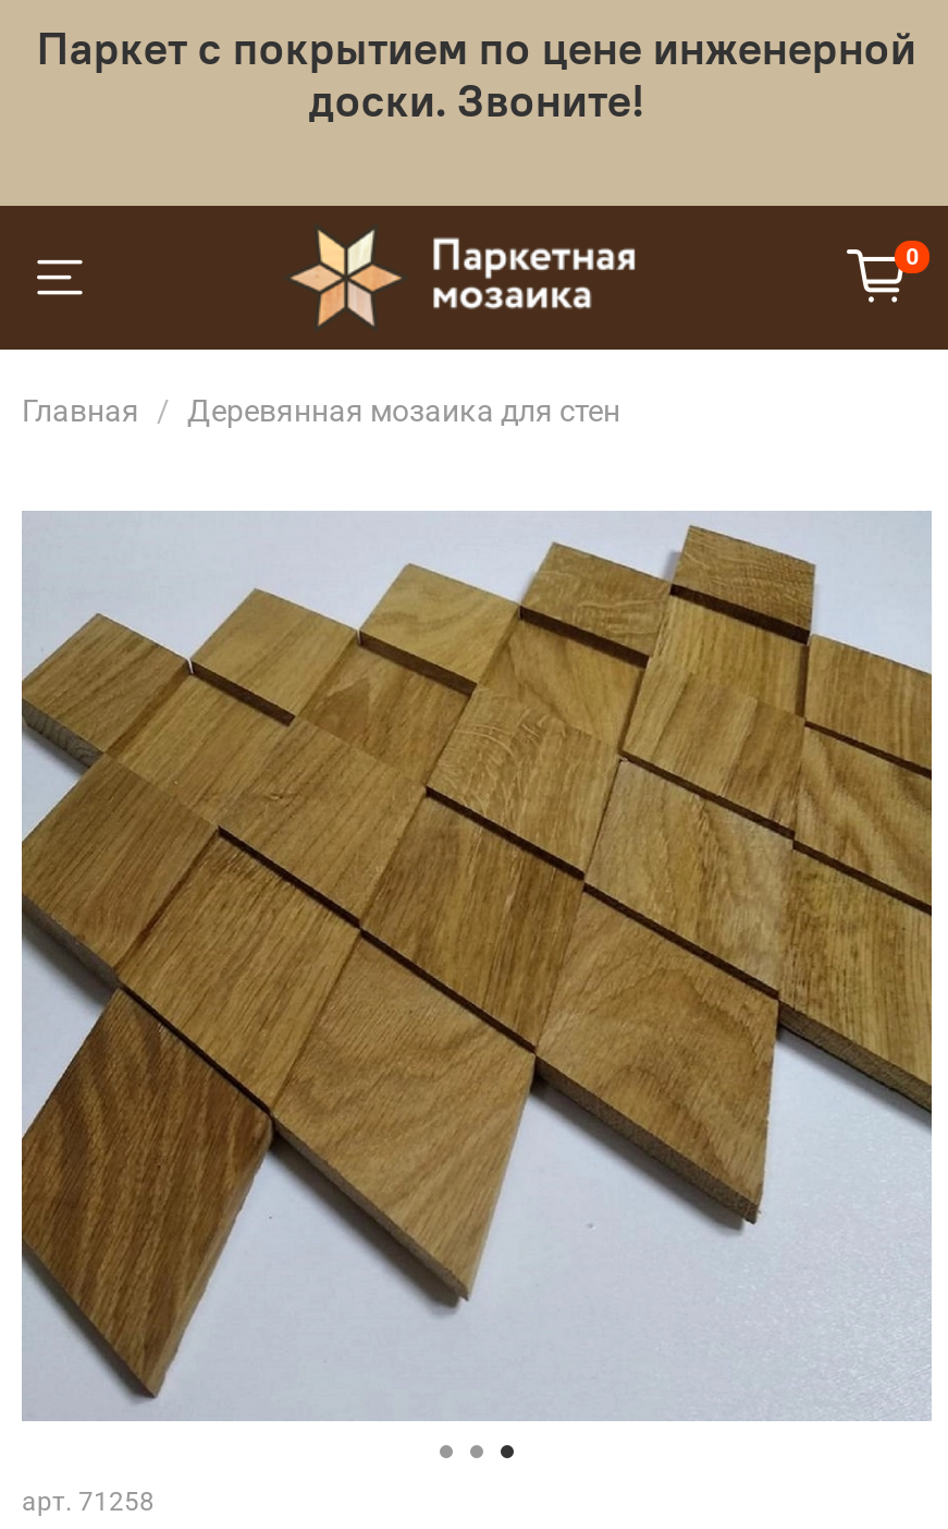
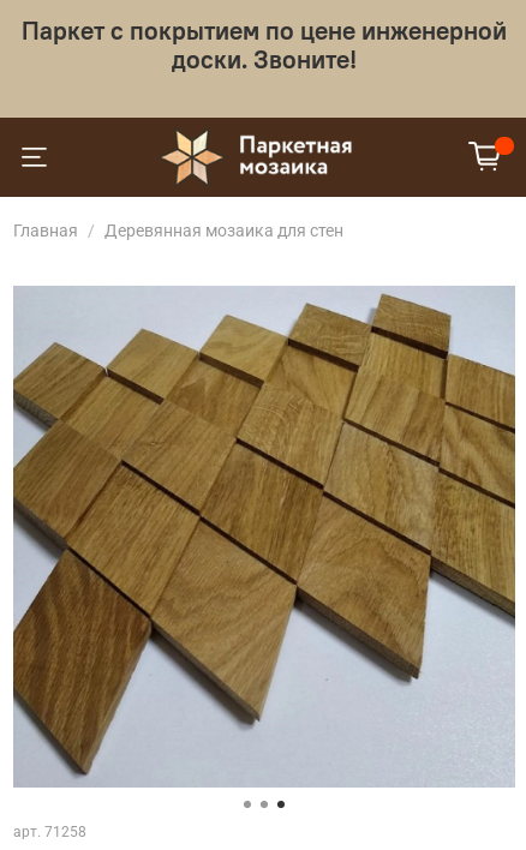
[906,242,919,271] 0 -> none

